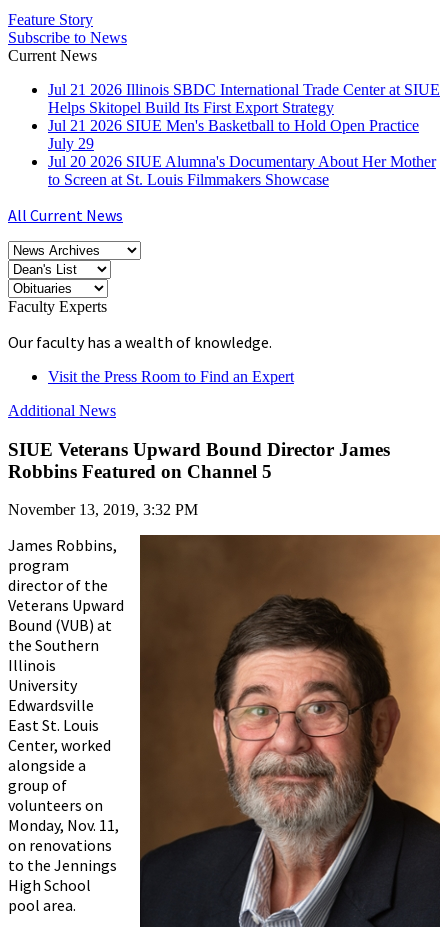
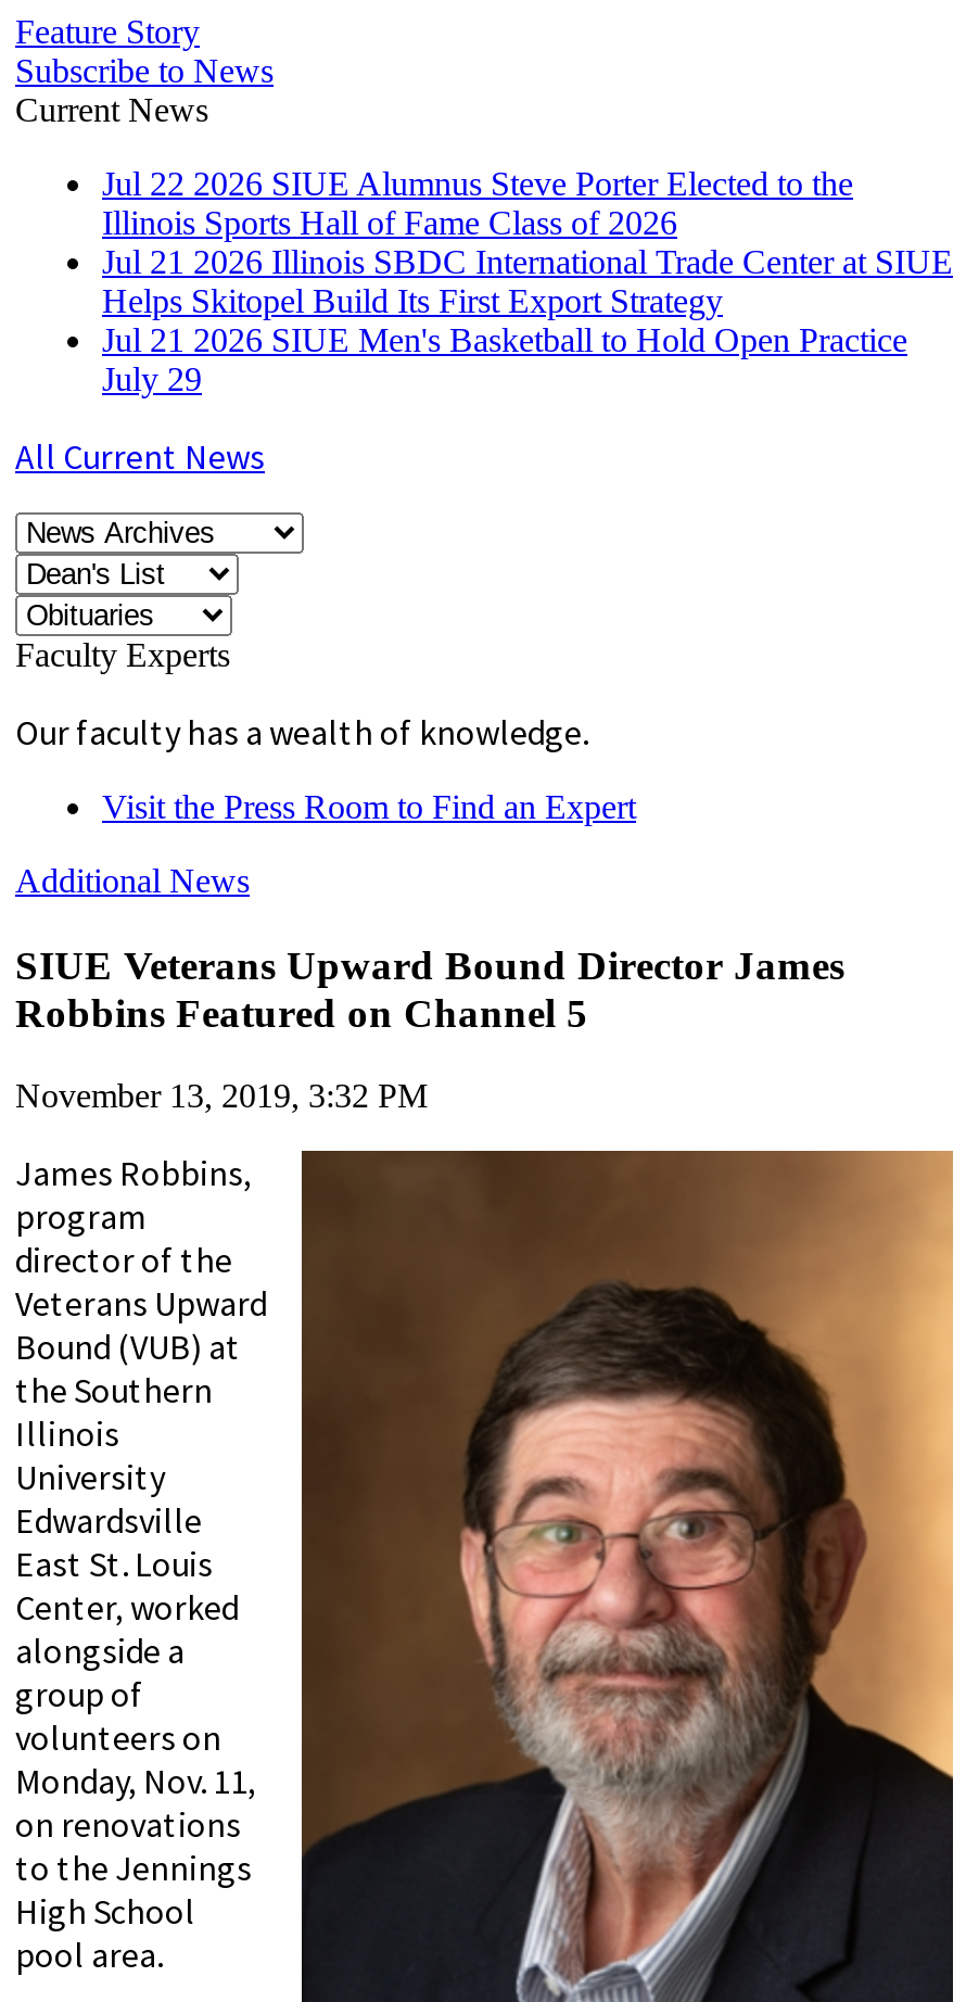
none -> [102,165,853,241] Jul 22 2026 SIUE Alumnus Steve Porter Elected to the | Illinois Sports Hall of Fame Class of 2026
moved [48,81,440,152] -> [102,243,953,397]: Jul 21 2026 Illinois SBDC International Trade Center at SIUE | Helps Skitopel Build Its First Export Strategy | Jul 21 2026 SIUE Men's Basketball to Hold Open Practice | July 29
[48,153,436,188] Jul 20 2026 SIUE Alumna's Documentary About Her Mother | to Screen at St. Louis Filmmakers Showcase -> none

